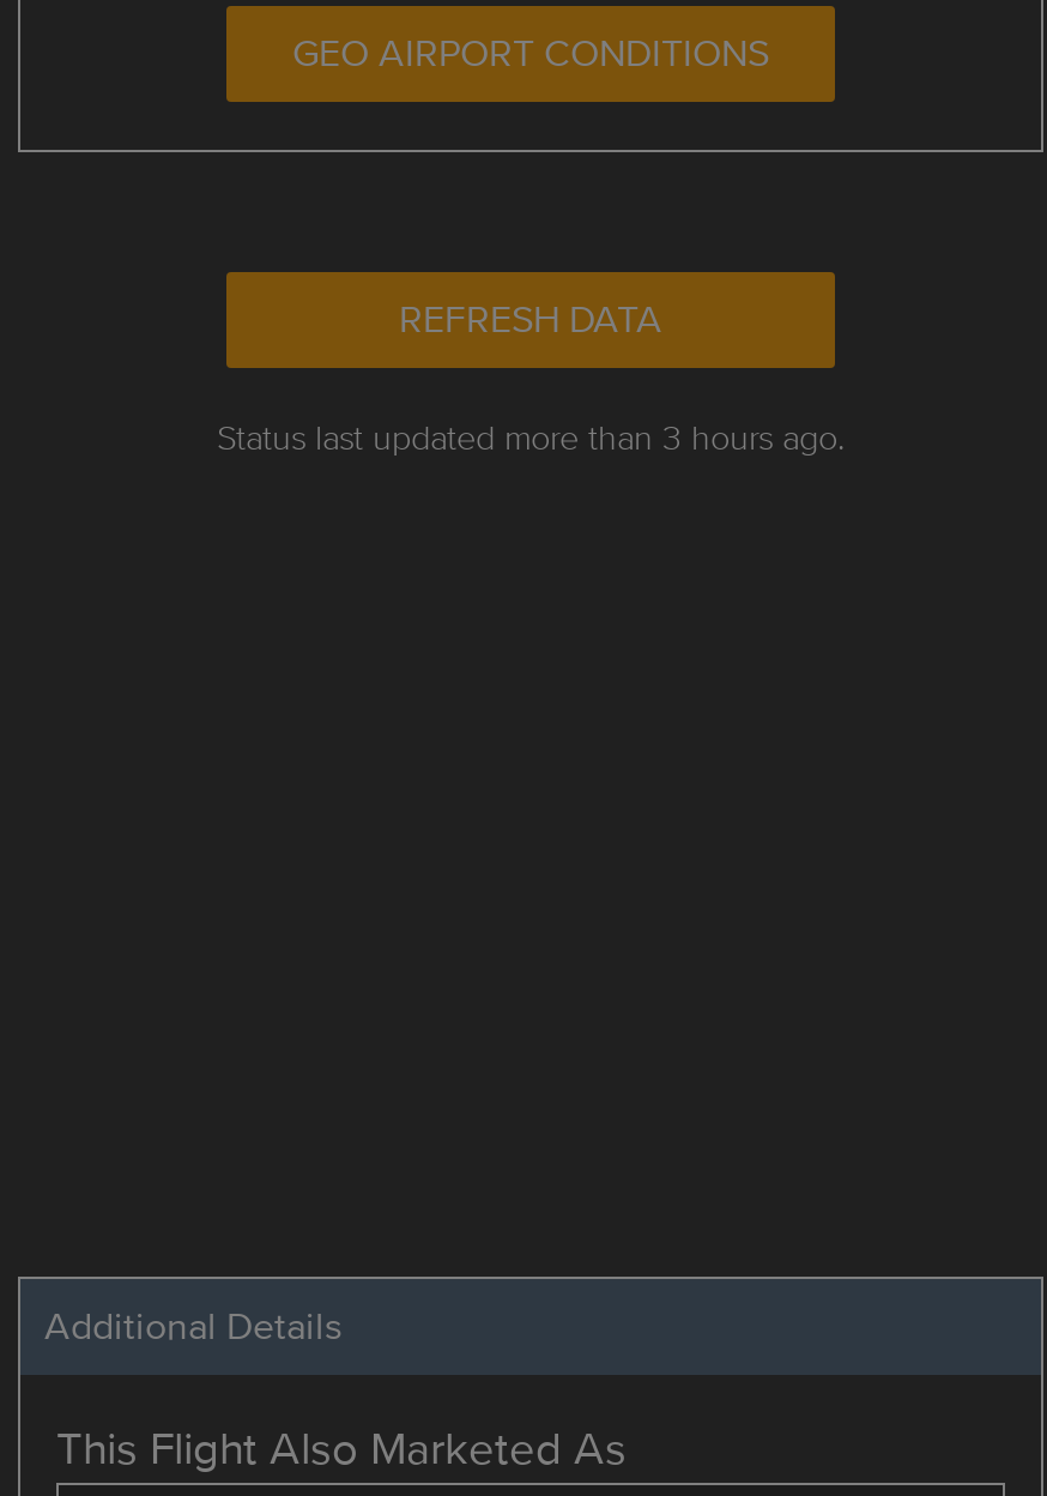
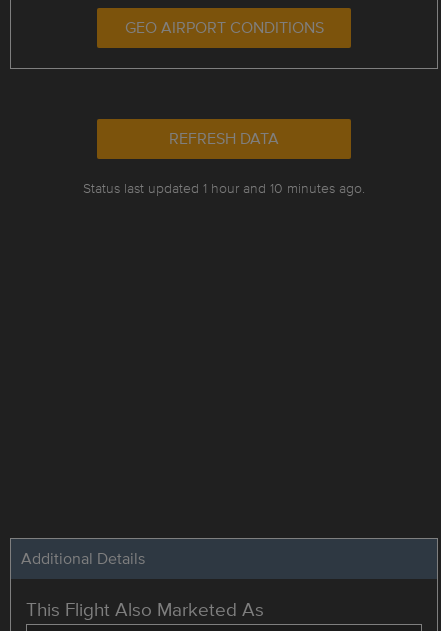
[217,412,845,462] Status last updated more than 3 hours ago. -> [83,177,365,198] Status last updated 1 hour and 10 minutes ago.

